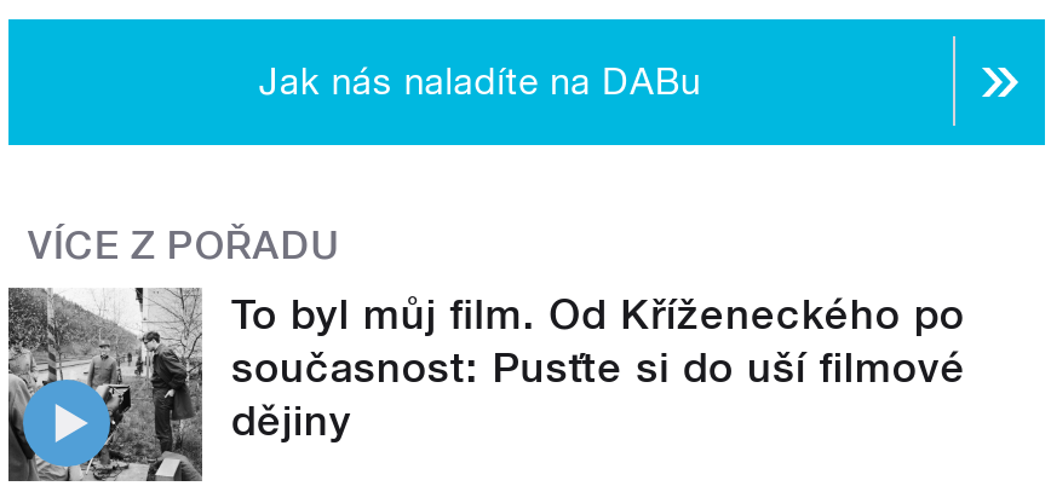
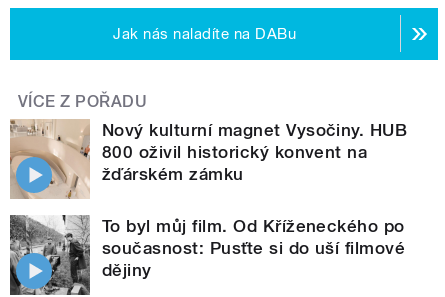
none -> [10,119,407,199] [image] | Nový kulturní magnet Vysočiny. HUB | 800 oživil historický konvent na | žďárském zámku

